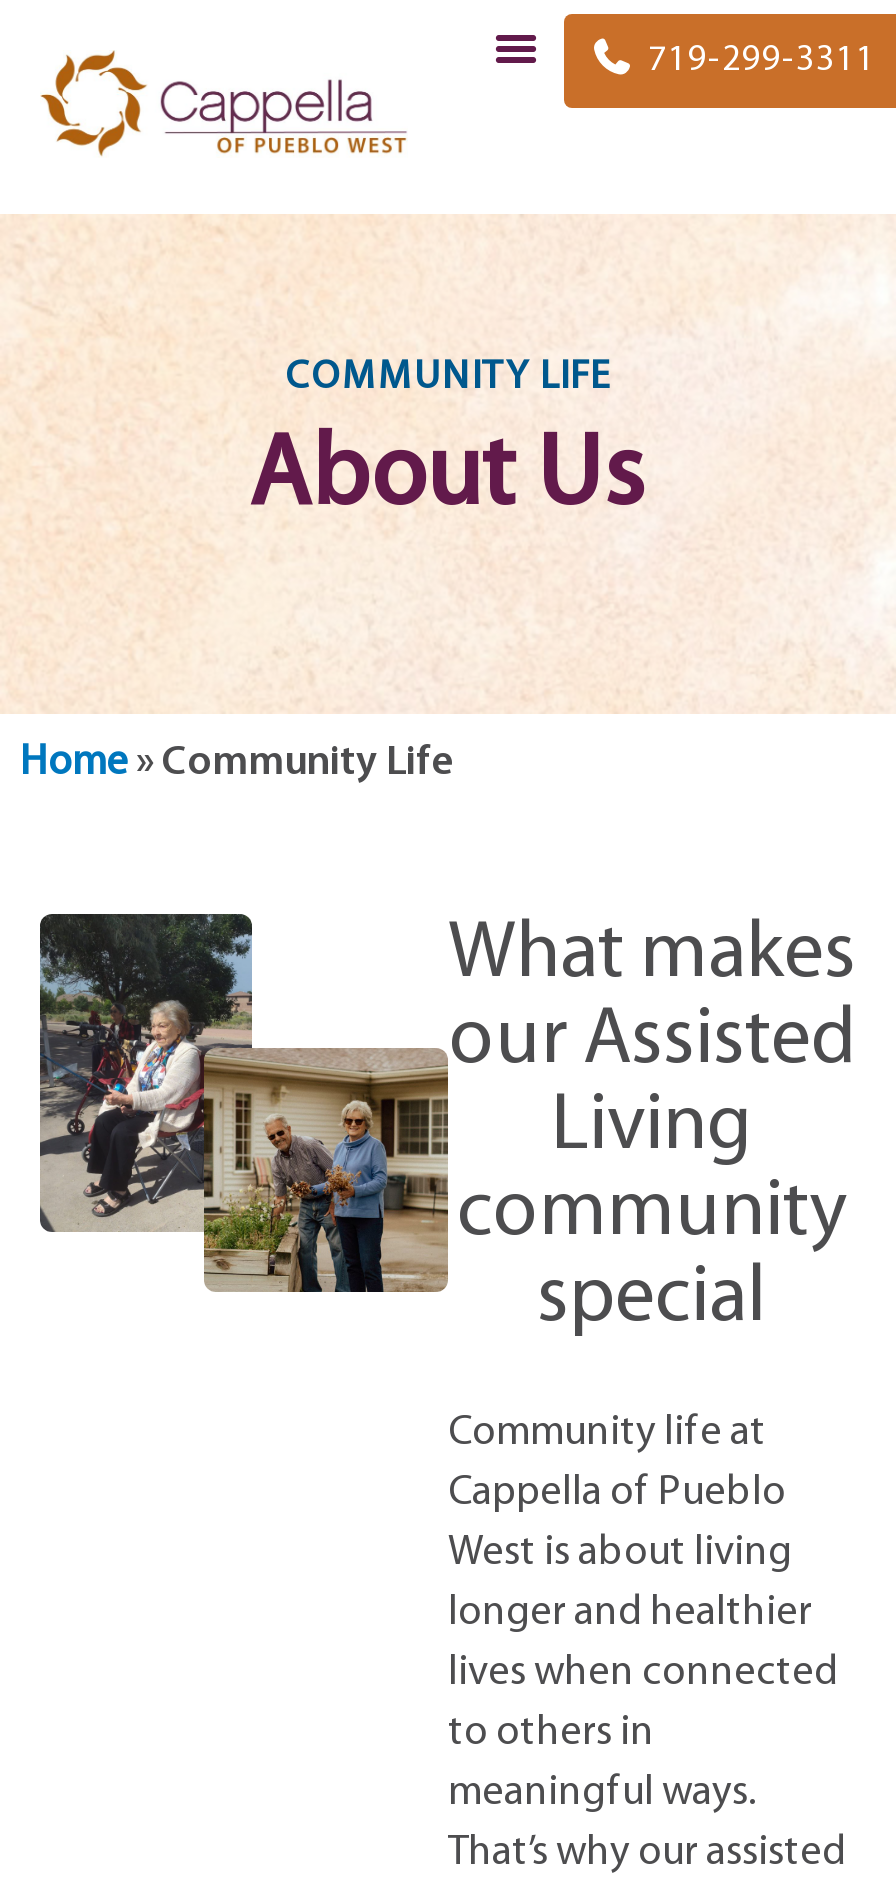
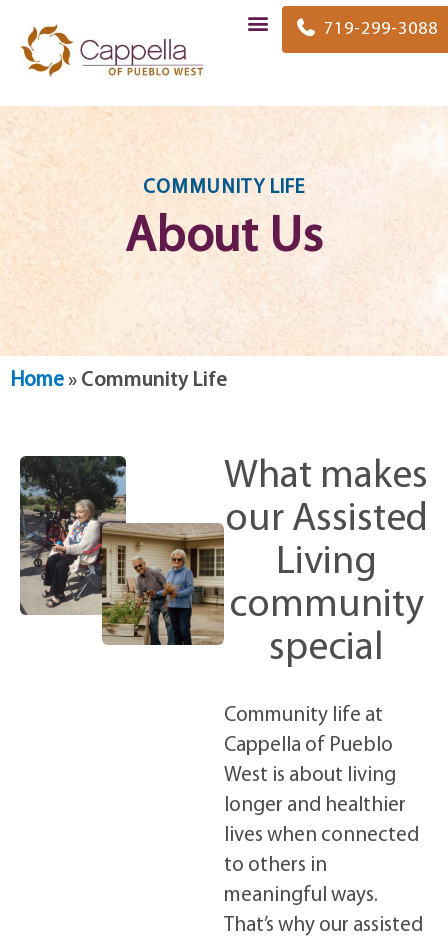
[648,42,876,80] 719-299-3311 -> [324,20,438,39] 719-299-3088

